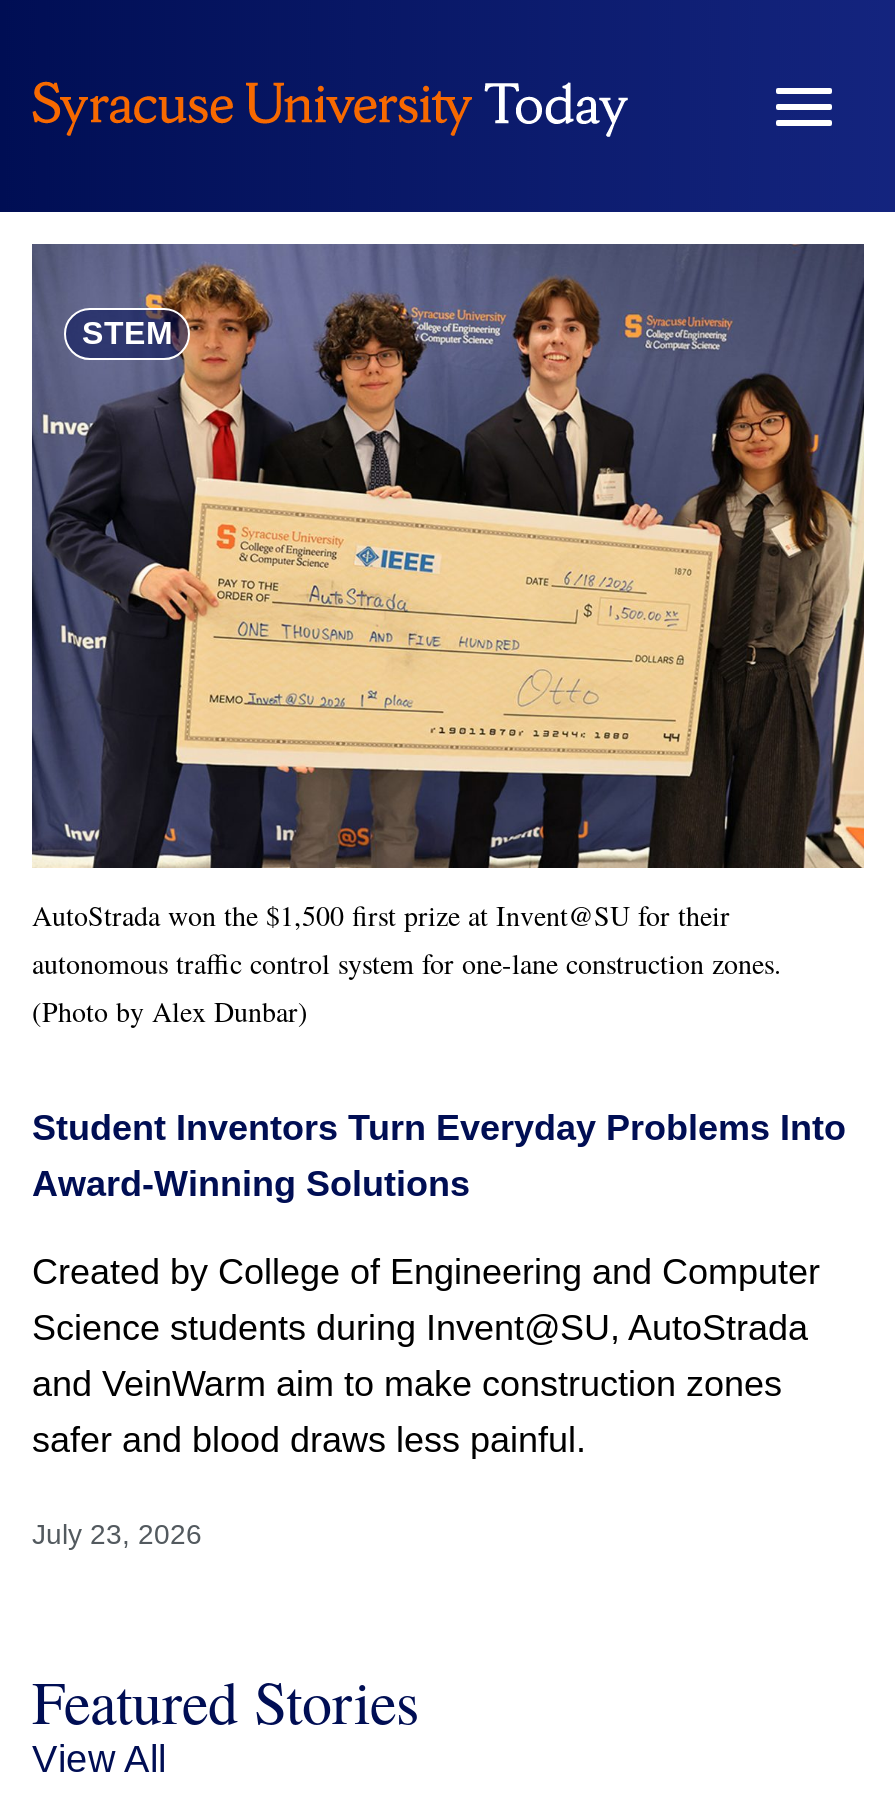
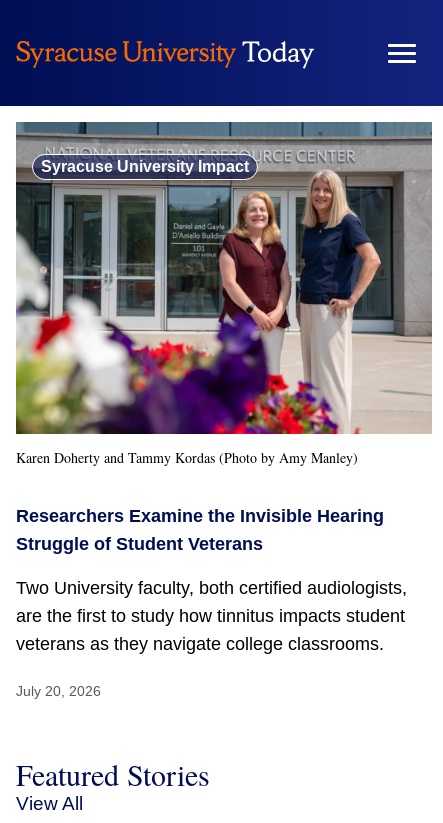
[30,244,866,870] [image] | STEM -> [15,122,432,435] [image] | Syracuse University Impact
[32,896,782,1030] AutoStrada won the $1,500 first prize at Invent@SU for their | autonomous traffic control system for one-lane construction zones. | (Photo by Alex Dunbar) -> [16,448,358,467] Karen Doherty and Tammy Kordas (Photo by Amy Manley)
[32,1108,846,1204] Student Inventors Turn Everyday Problems Into | Award-Winning Solutions -> [16,506,384,554] Researchers Examine the Invisible Hearing | Struggle of Student Veterans
[32,1252,820,1460] Created by College of Engineering and Computer | Science students during Invent@SU, AutoStrada | and VeinWarm aim to make construction zones | safer and blood draws less painful. -> [16,578,407,654] Two University faculty, both certified audiologists, | are the first to study how tinnitus impacts student | veterans as they navigate college classrooms.
[32,1518,202,1550] July 23, 2026 -> [16,683,101,699] July 20, 2026

